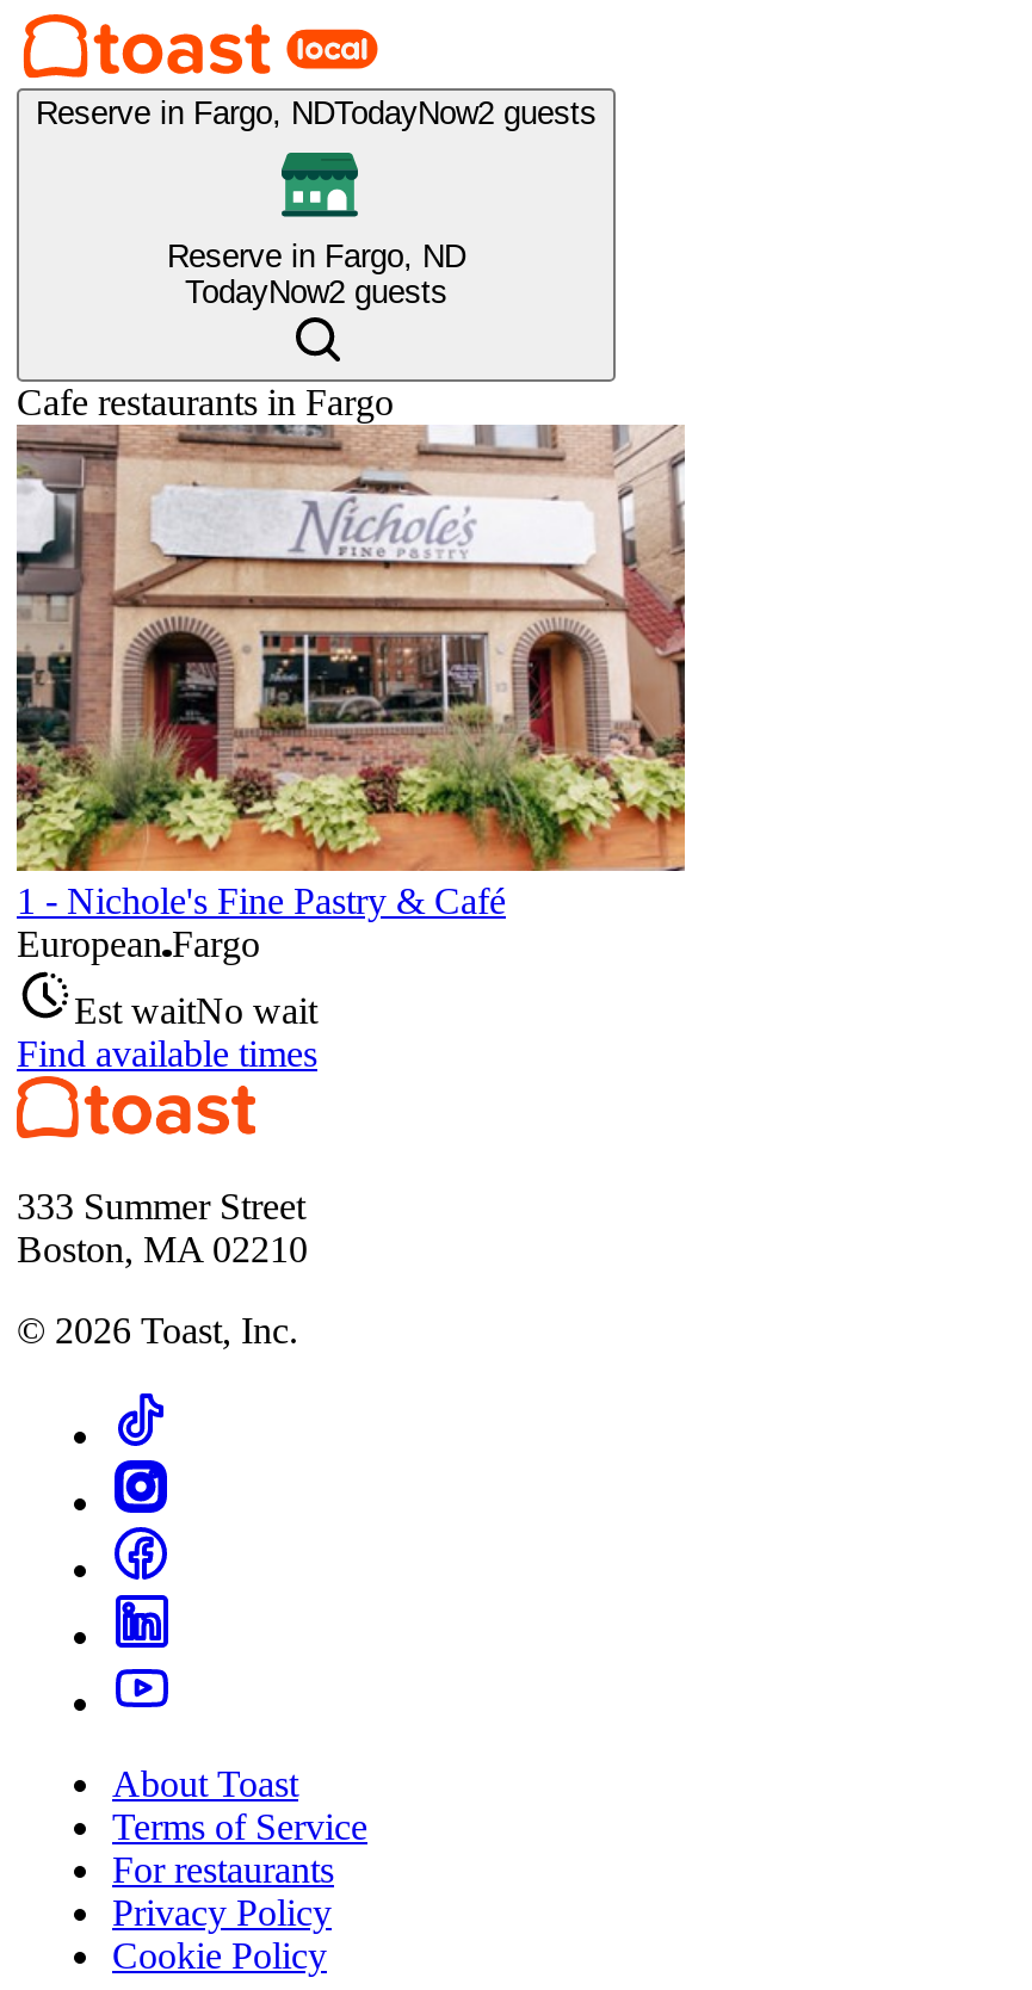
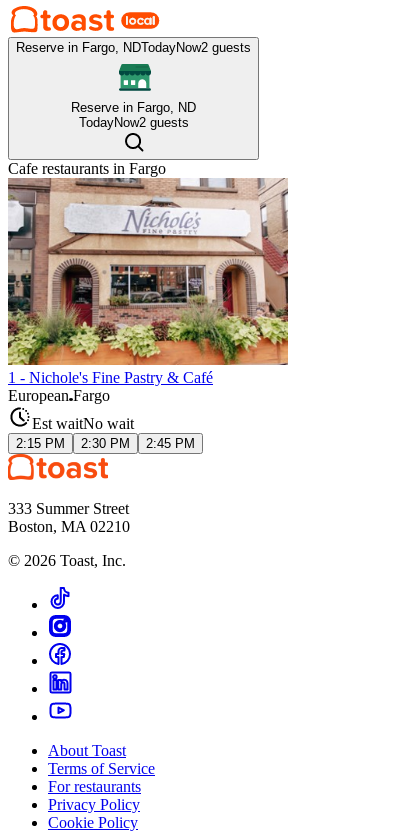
[17,1032,317,1073] Find available times -> [16,436,195,451] 2:15 PM | 2:30 PM | 2:45 PM

